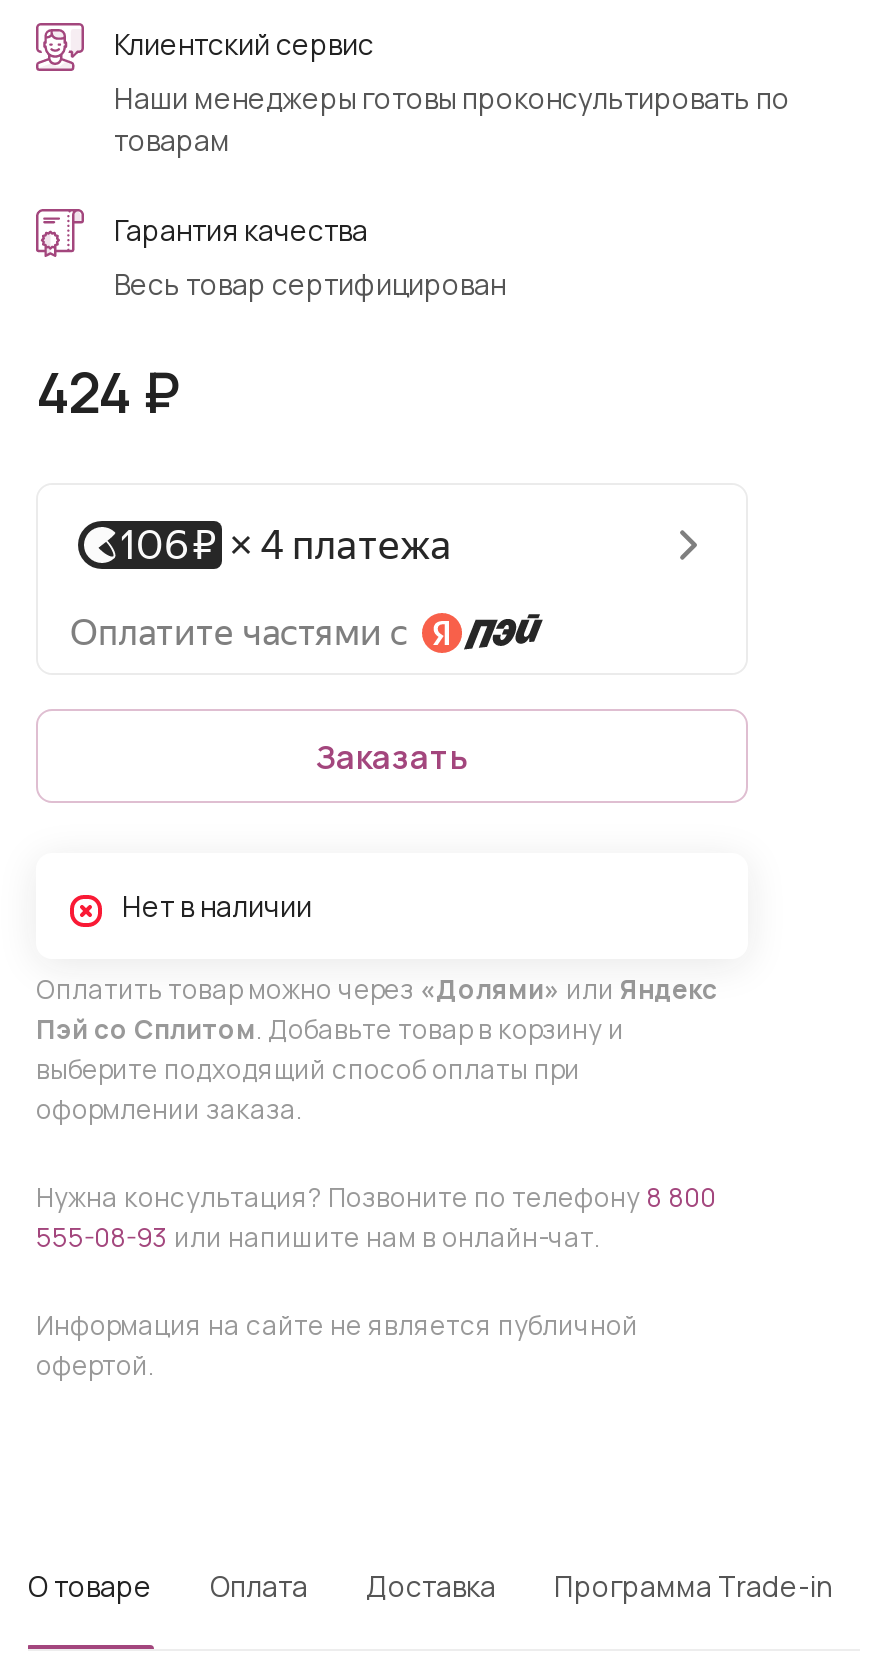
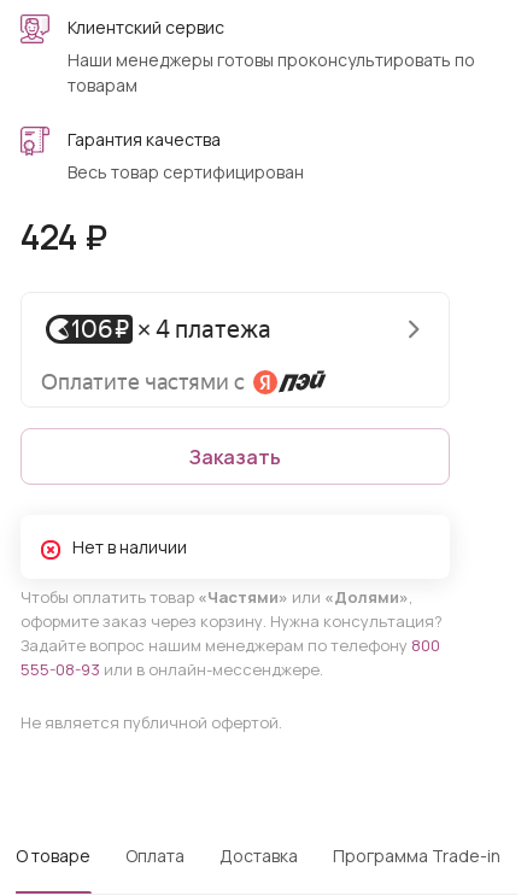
[36,972,718,1384] Оплатить товар можно через «Долями» или Яндекс | Пэй со Сплитом. Добавьте товар в корзину и | выберите подходящий способ оплаты при | оформлении заказа. | Нужна консультация? Позвоните по телефону 8 800 | 555-08-93 или напишите нам в онлайн-чат. | Информация на сайте не является публичной | офертой. -> [21,587,443,734] Чтобы оплатить товар «Частями» или «Долями», | оформите заказ через корзину. Нужна консультация? | Задайте вопрос нашим менеджерам по телефону 800 | 555-08-93 или в онлайн-мессенджере. | Не является публичной офертой.

